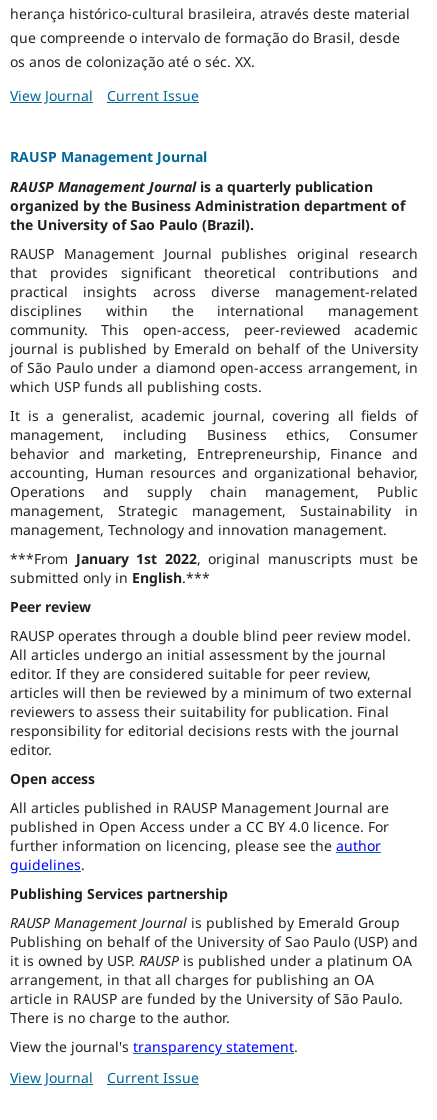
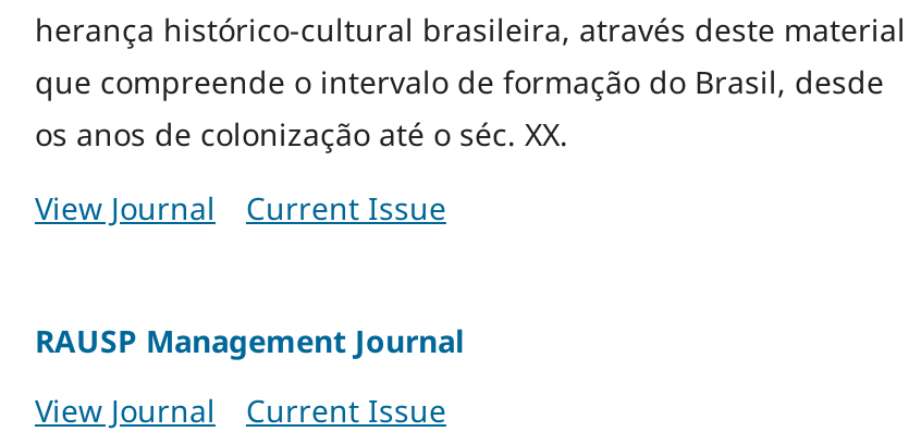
[10,177,418,1056] RAUSP Management Journal is a quarterly publication | organized by the Business Administration department of | the University of Sao Paulo (Brazil). | RAUSP Management Journal publishes original research | that provides significant theoretical contributions and | practical insights across diverse management-related | disciplines within the international management | community. This open-access, peer-reviewed academic | journal is published by Emerald on behalf of the University | of São Paulo under a diamond open-access arrangement, in | which USP funds all publishing costs. | It is a generalist, academic journal, covering all fields of | management, including Business ethics, Consumer | behavior and marketing, Entrepreneurship, Finance and | accounting, Human resources and organizational behavior, | Operations and supply chain management, Public | management, Strategic management, Sustainability in | management, Technology and innovation management. | ***From January 1st 2022, original manuscripts must be | submitted only in English.*** | Peer review | RAUSP operates through a double blind peer review model. | All articles undergo an initial assessment by the journal | editor. If they are considered suitable for peer review, | articles will then be reviewed by a minimum of two external | reviewers to assess their suitability for publication. Final | responsibility for editorial decisions rests with the journal | editor. | Open access | All articles published in RAUSP Management Journal are | published in Open Access under a CC BY 4.0 licence. For | further information on licencing, please see the author | guidelines. | Publishing Services partnership | RAUSP Management Journal is published by Emerald Group | Publishing on behalf of the University of Sao Paulo (USP) and | it is owned by USP. RAUSP is published under a platinum OA | arrangement, in that all charges for publishing an OA | article in RAUSP are funded by the University of São Paulo. | There is no charge to the author. | View the journal's transparency statement. -> none

